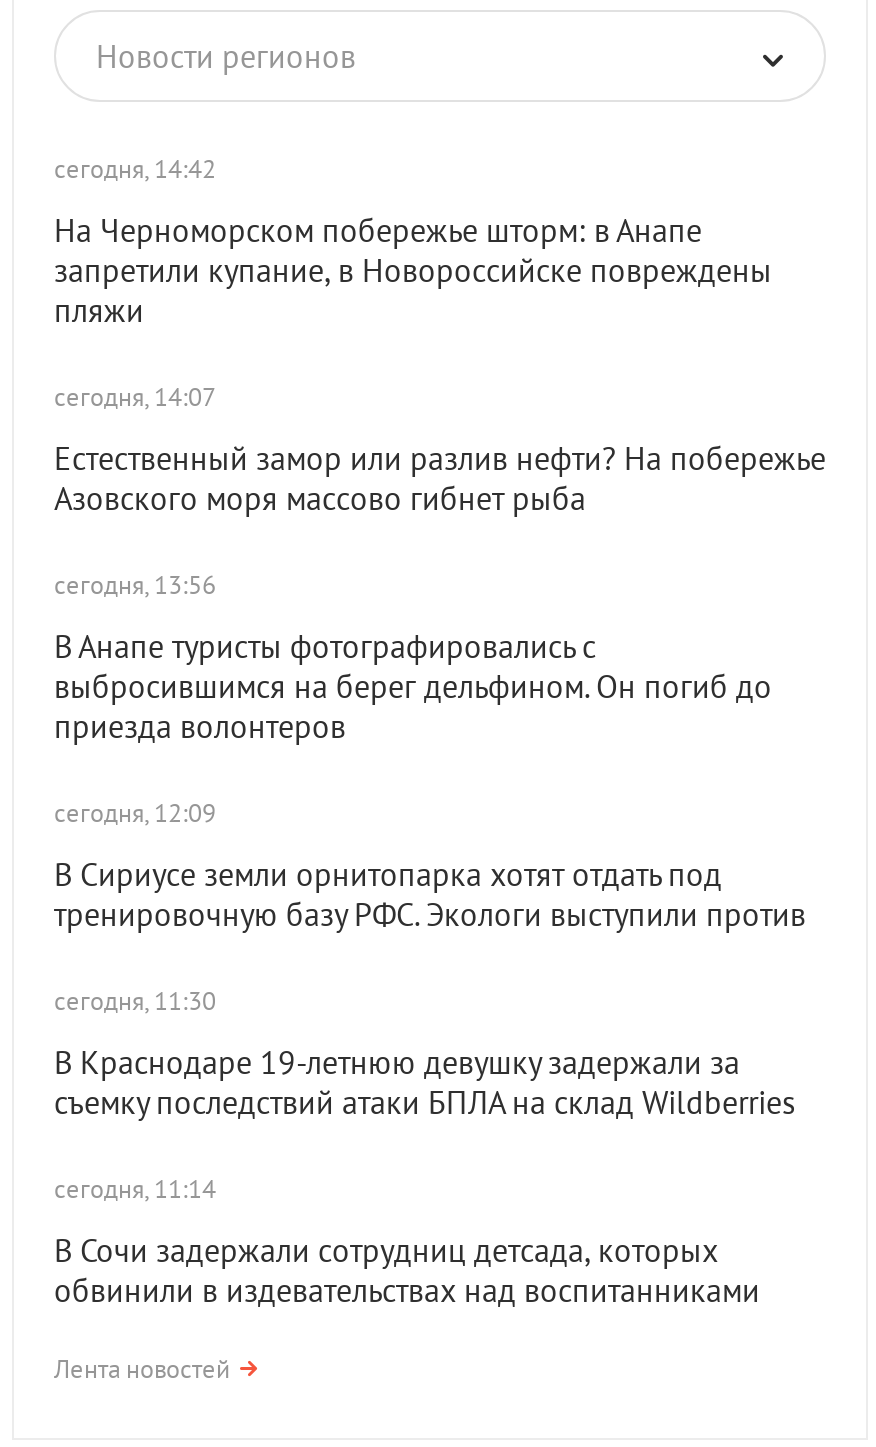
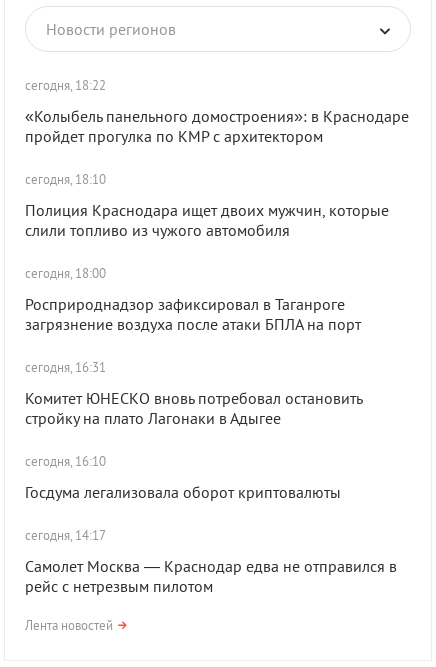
[54,152,216,186] сегодня, 14:42 -> [25,77,106,94] сегодня, 18:22
[54,210,772,330] На Черноморском побережье шторм: в Анапе | запретили купание, в Новороссийске повреждены | пляжи -> [25,106,409,146] «Колыбель панельного домостроения»: в Краснодаре | пройдет прогулка по КМР с архитектором
[54,380,216,414] сегодня, 14:07 -> [25,171,106,188] сегодня, 18:10
[54,438,826,518] Естественный замор или разлив нефти? На побережье | Азовского моря массово гибнет рыба -> [25,200,389,240] Полиция Краснодара ищет двоих мужчин, которые | слили топливо из чужого автомобиля
[54,568,216,602] сегодня, 13:56 -> [25,265,106,282] сегодня, 18:00
[54,626,772,746] В Анапе туристы фотографировались с | выбросившимся на берег дельфином. Он погиб до | приезда волонтеров -> [25,294,361,334] Росприроднадзор зафиксировал в Таганроге | загрязнение воздуха после атаки БПЛА на порт
[54,796,216,830] сегодня, 12:09 -> [25,359,106,376] сегодня, 16:31
[54,854,806,934] В Сириусе земли орнитопарка хотят отдать под | тренировочную базу РФС. Экологи выступили против -> [25,388,362,428] Комитет ЮНЕСКО вновь потребовал остановить | стройку на плато Лагонаки в Адыгее
[54,984,216,1018] сегодня, 11:30 -> [25,453,106,470] сегодня, 16:10
[54,1042,796,1122] В Краснодаре 19-летнюю девушку задержали за | съемку последствий атаки БПЛА на склад Wildberries -> [25,482,341,502] Госдума легализовала оборот криптовалюты
[54,1172,216,1206] сегодня, 11:14 -> [25,527,106,544] сегодня, 14:17
[54,1230,760,1310] В Сочи задержали сотрудниц детсада, которых | обвинили в издевательствах над воспитанниками -> [25,556,397,596] Самолет Москва — Краснодар едва не отправился в | рейс с нетрезвым пилотом

